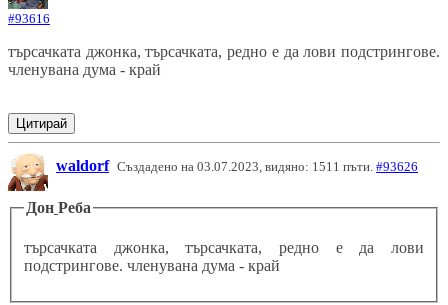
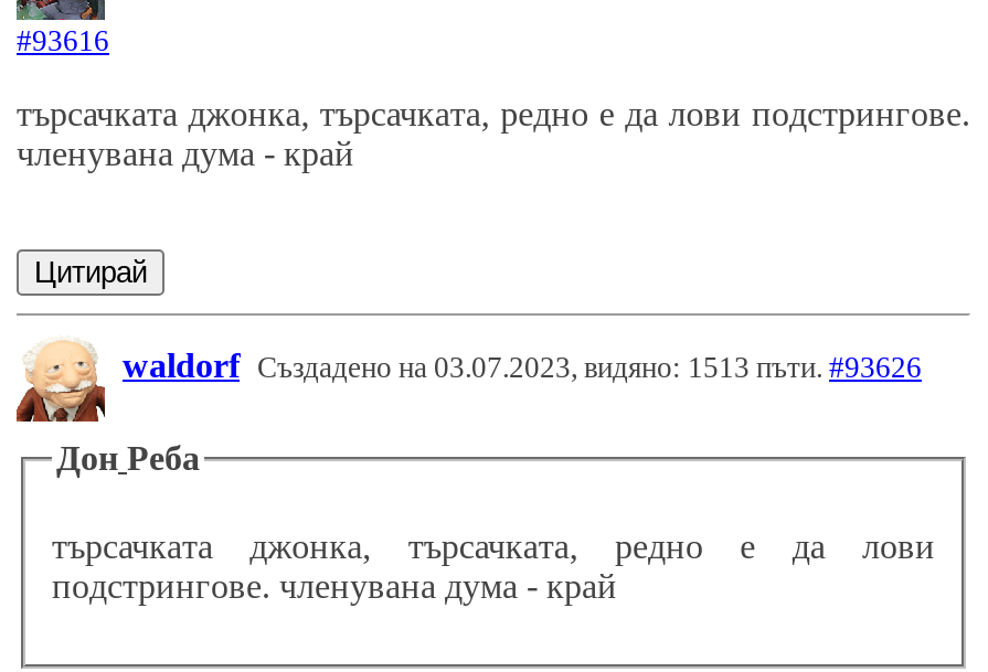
[56,157,418,174] waldorf Създадено на 03.07.2023, видяно: 1511 пъти. #93626 -> [123,347,922,384] waldorf Създадено на 03.07.2023, видяно: 1513 пъти. #93626

